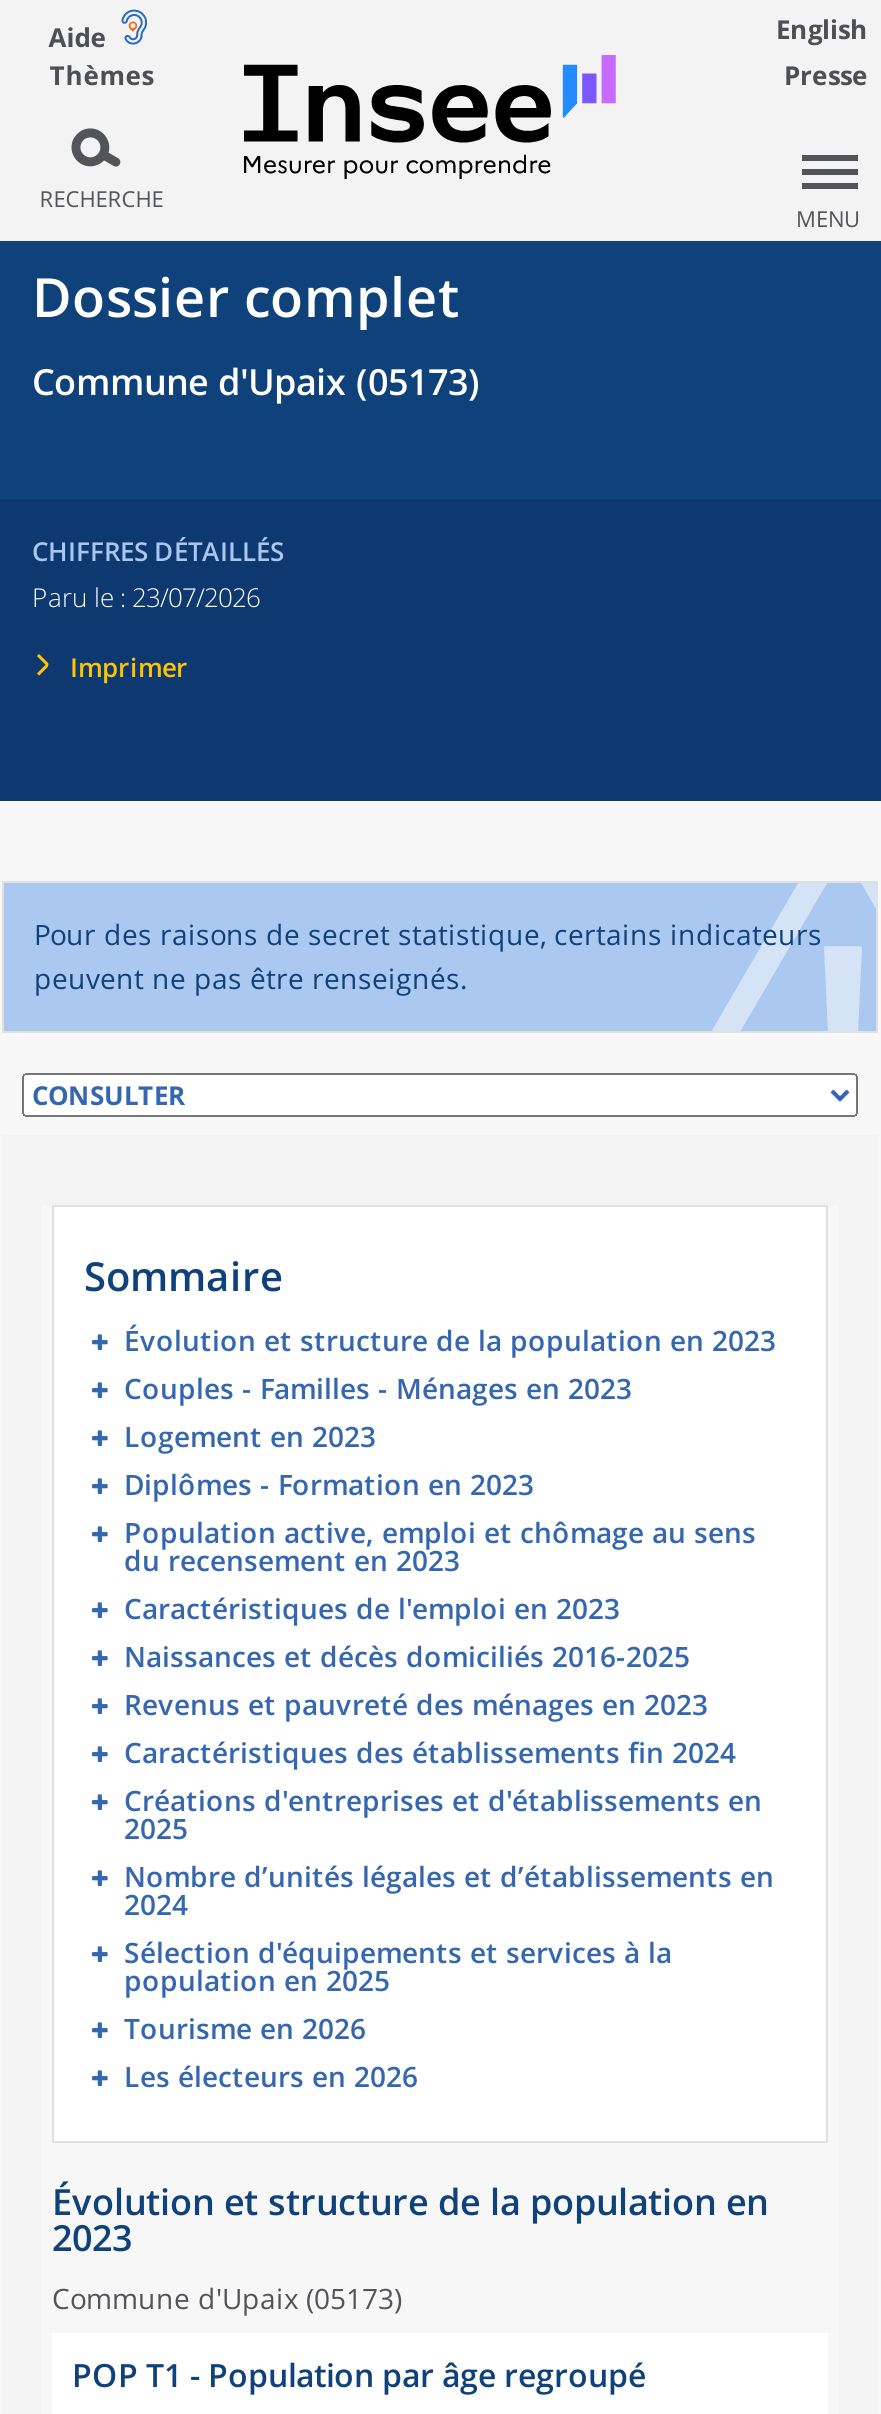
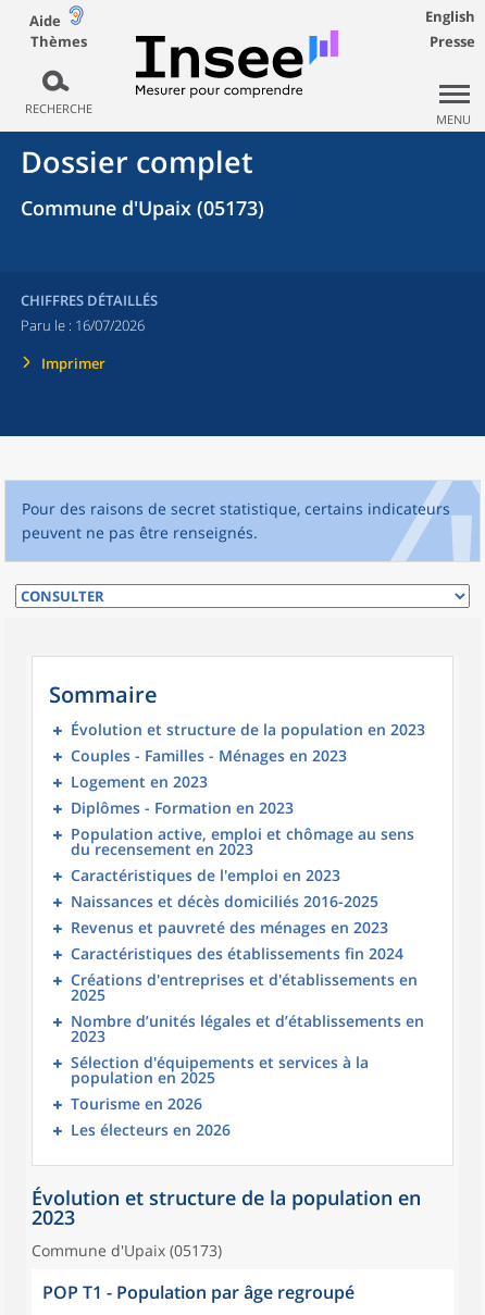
[32,579,260,615] Paru le : 23/07/2026 -> [21,315,145,335] Paru le : 16/07/2026
[124,1885,188,1923] 2024 -> [71,1026,105,1046] 2023

